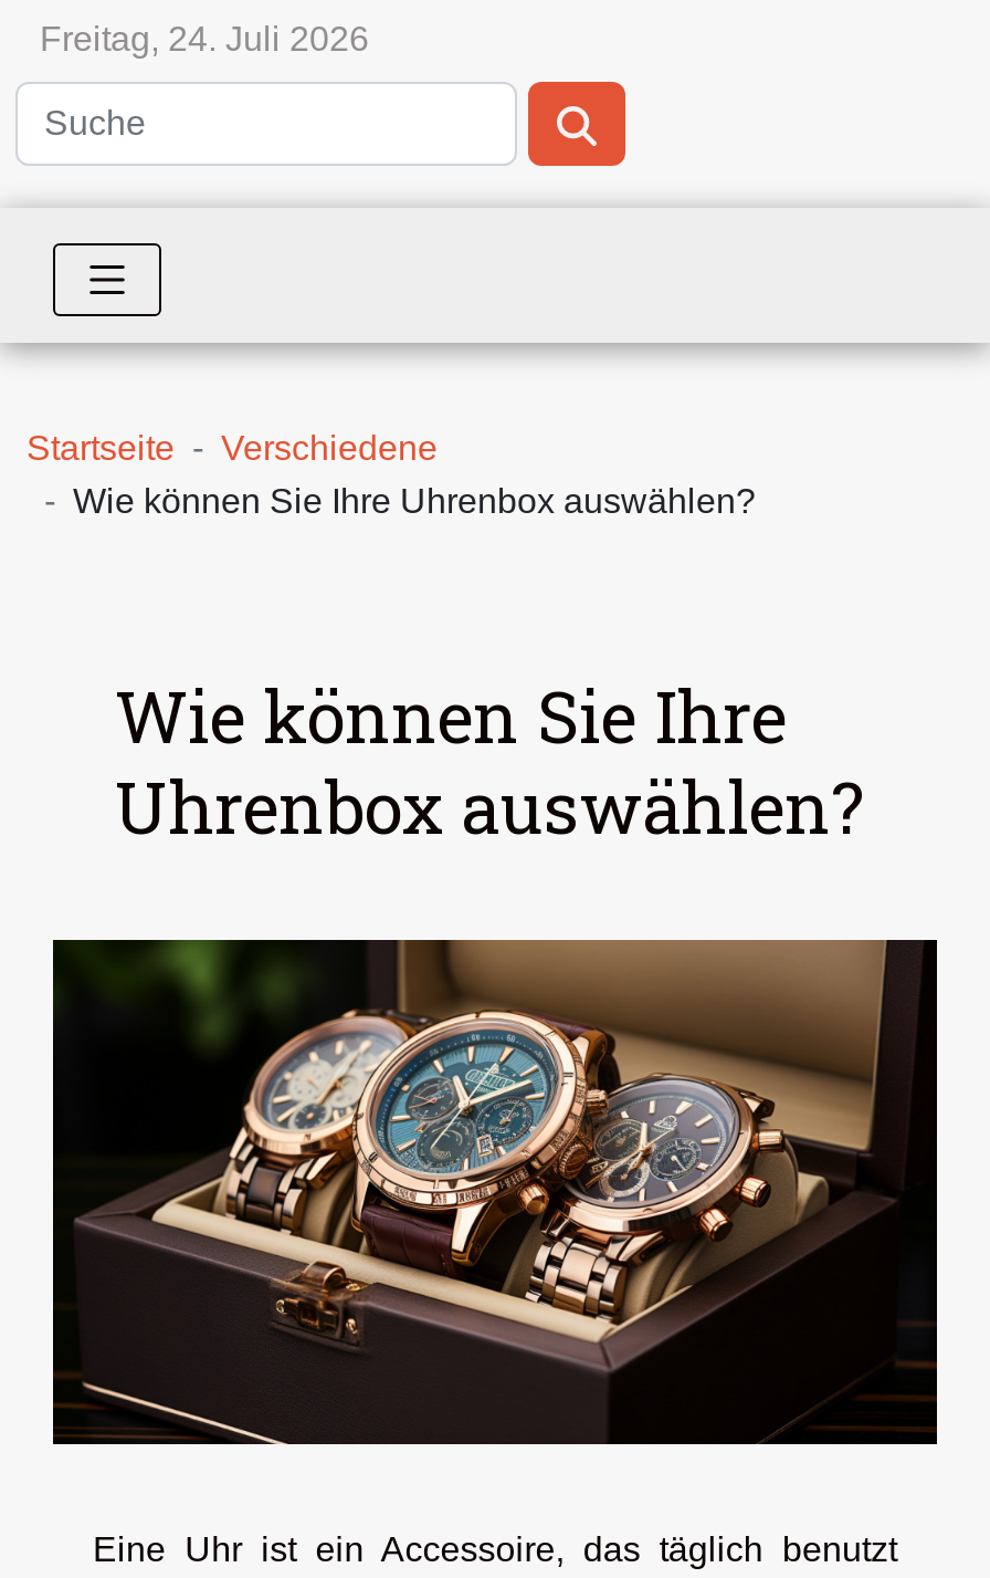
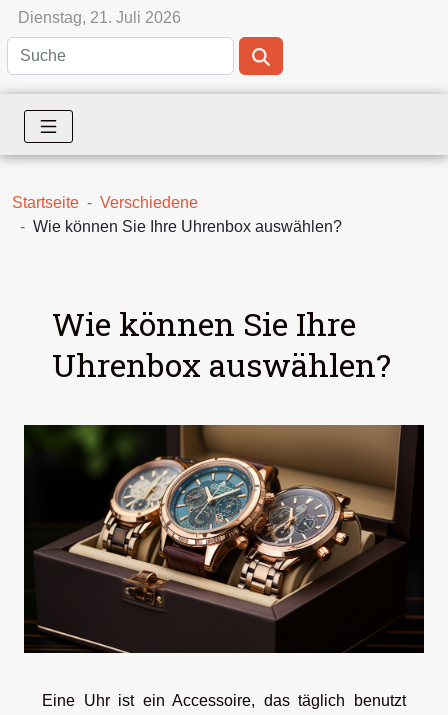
[40,20,369,58] Freitag, 24. Juli 2026 -> [18,9,181,26] Dienstag, 21. Juli 2026

